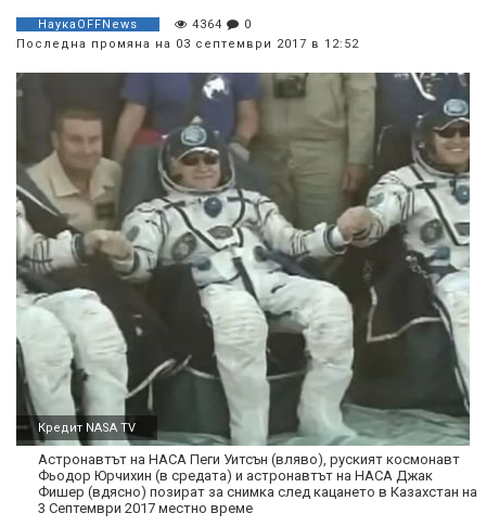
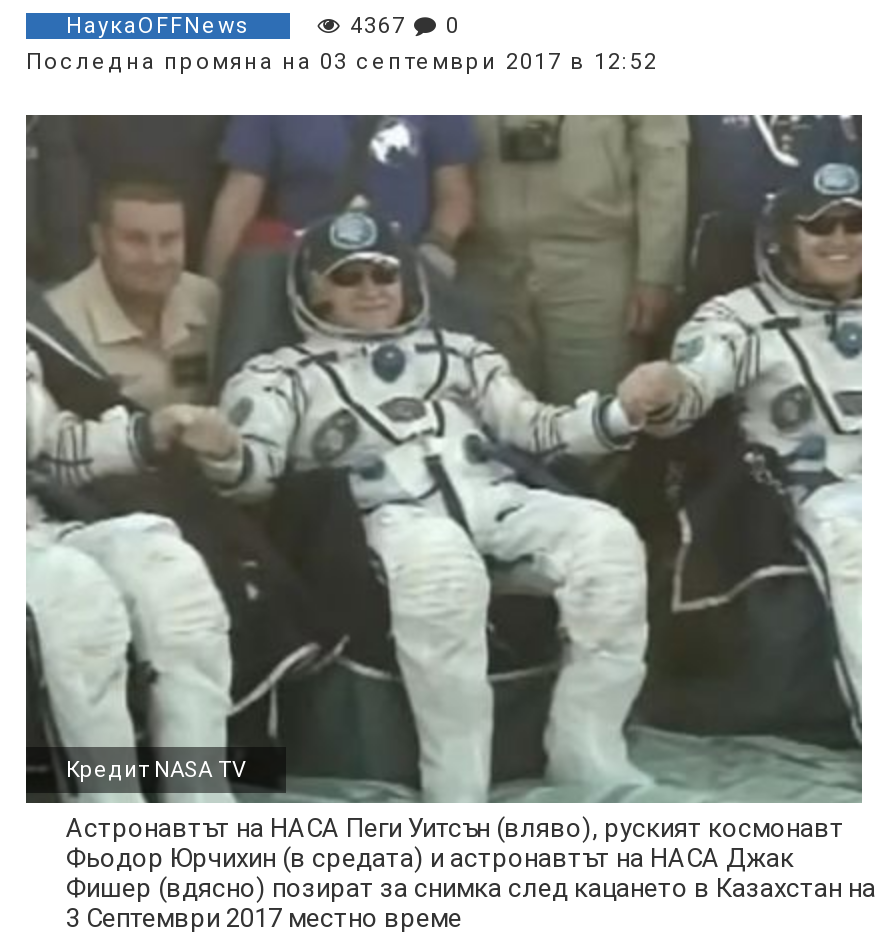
[188,17,252,31] 4364 0 -> [342,13,460,39] 4367 0

